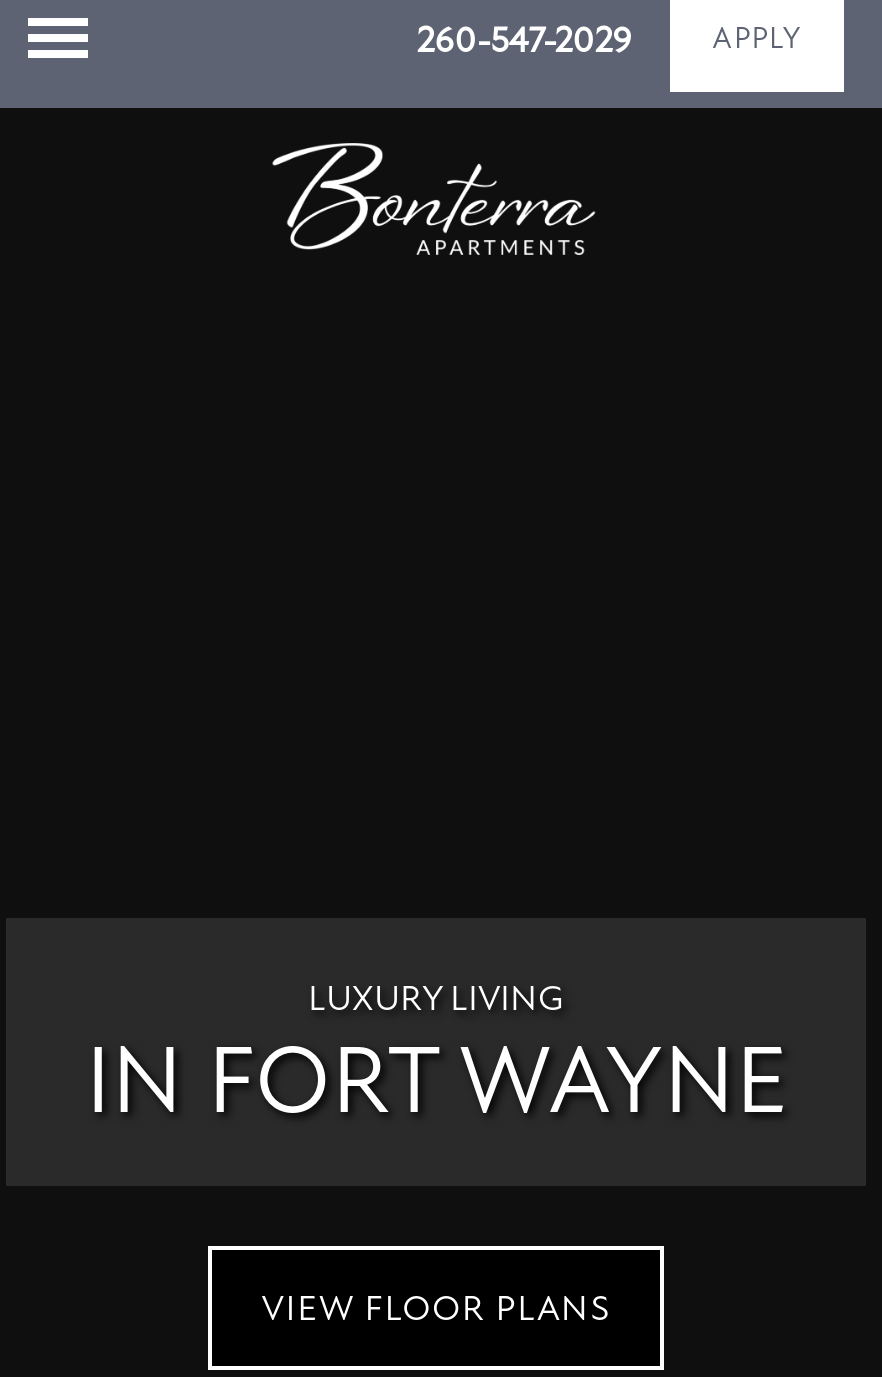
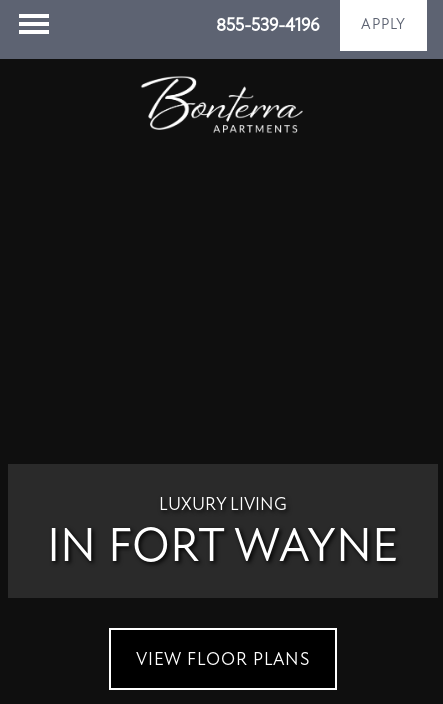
[416,18,630,62] 260-547-2029 -> [216,14,320,36] 855-539-4196

